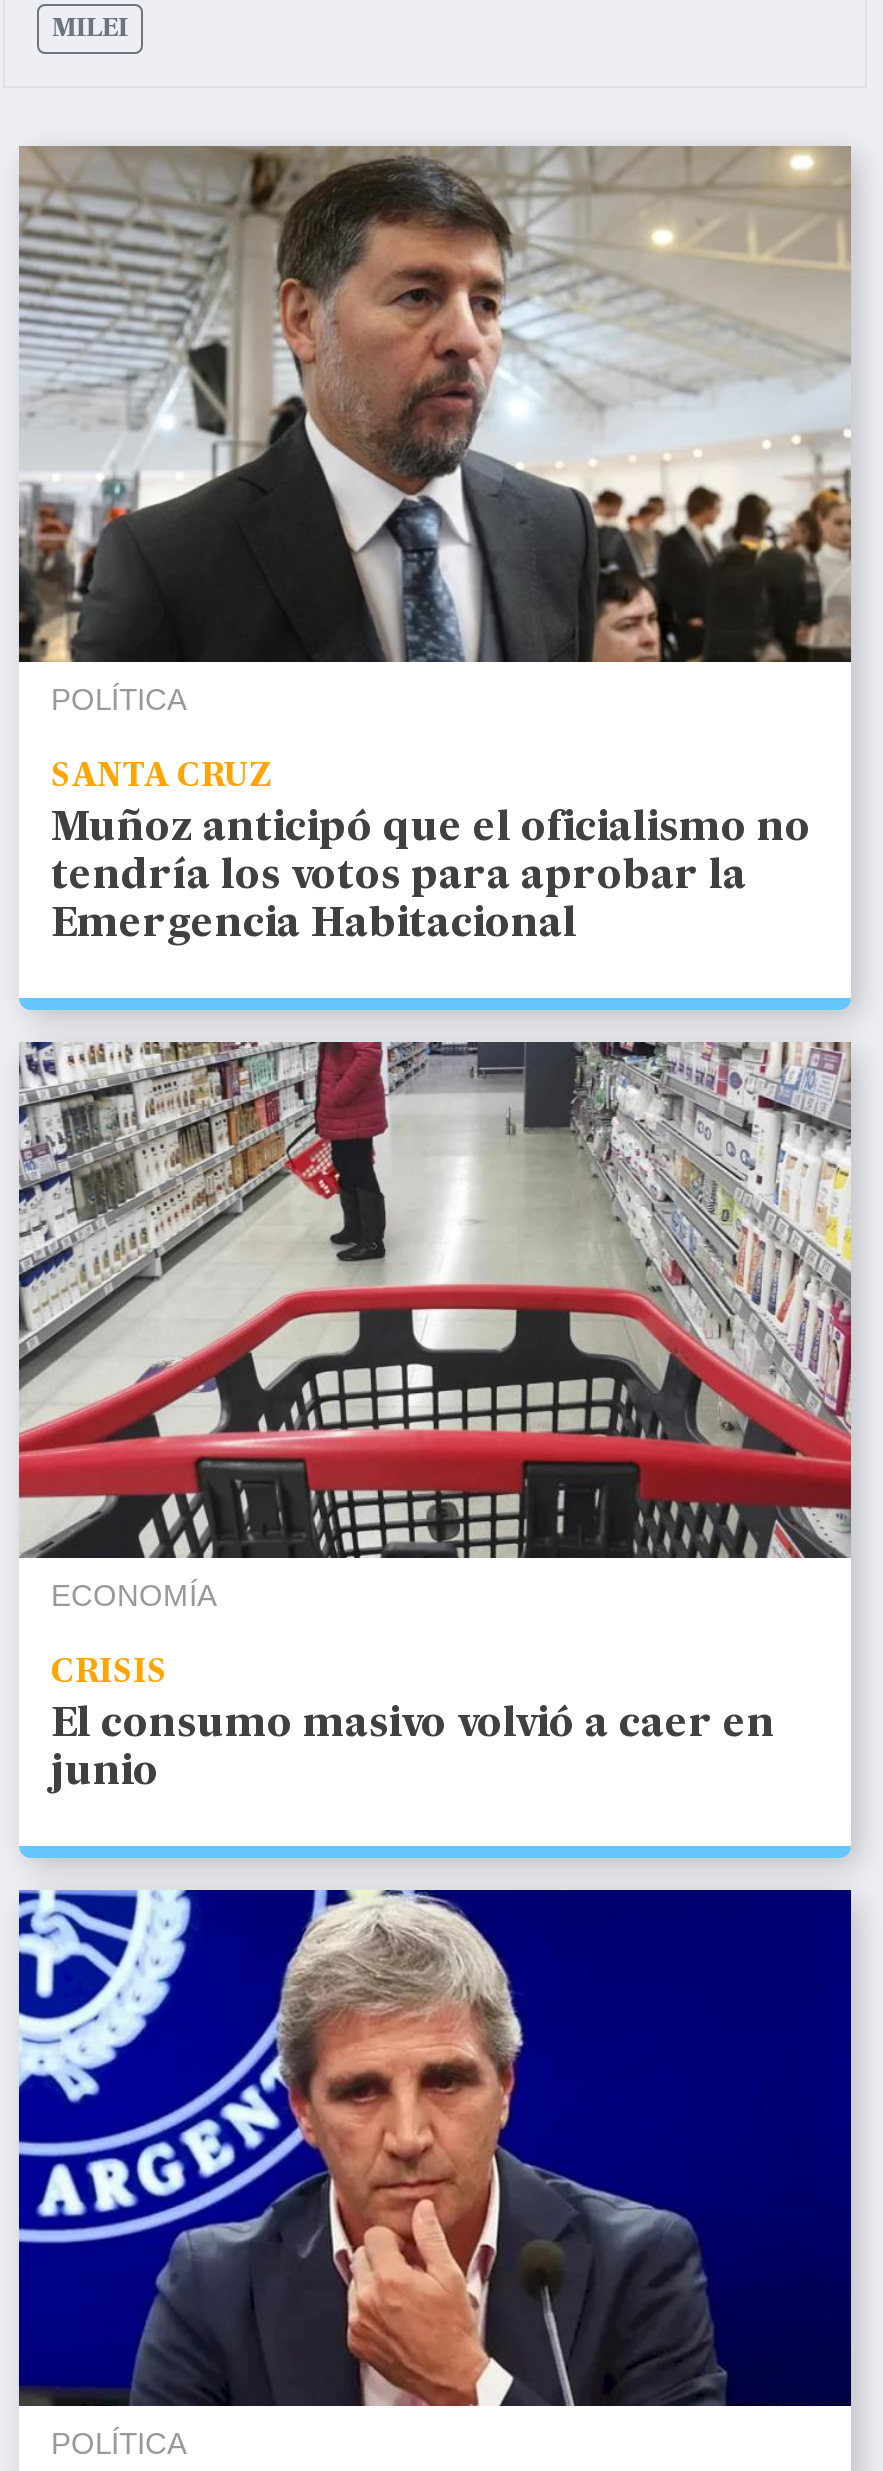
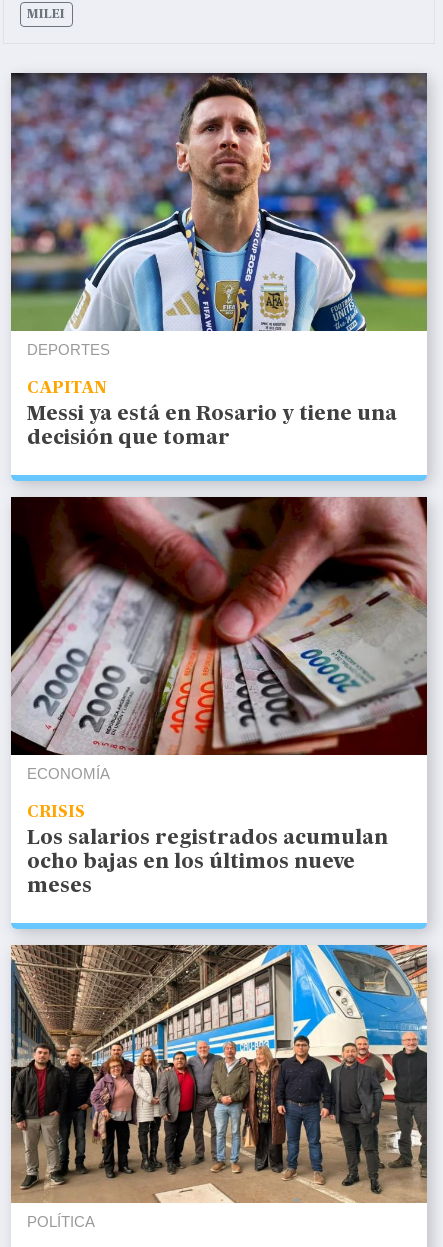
[17,146,851,717] [image] | POLÍTICA -> [10,72,428,358] [image] | DEPORTES
[51,762,811,946] SANTA CRUZ | Muñoz anticipó que el oficialismo no | tendría los votos para aprobar la | Emergencia Habitacional -> [27,381,397,449] CAPITAN | Messi ya está en Rosario y tiene una | decisión que tomar
[17,1040,853,1560] [image] -> [10,496,428,756] [image]
moved [51,1579,217,1690] -> [27,765,110,821]: ECONOMÍA | CRISIS
[51,1706,775,1794] El consumo masivo volvió a caer en | junio -> [27,829,388,897] Los salarios registrados acumulan | ocho bajas en los últimos nueve | meses
[17,1888,853,2408] [image] -> [10,944,428,1204] [image]

